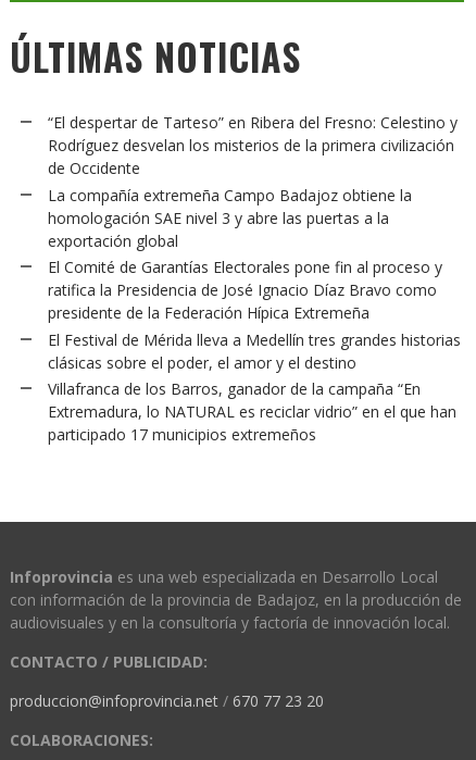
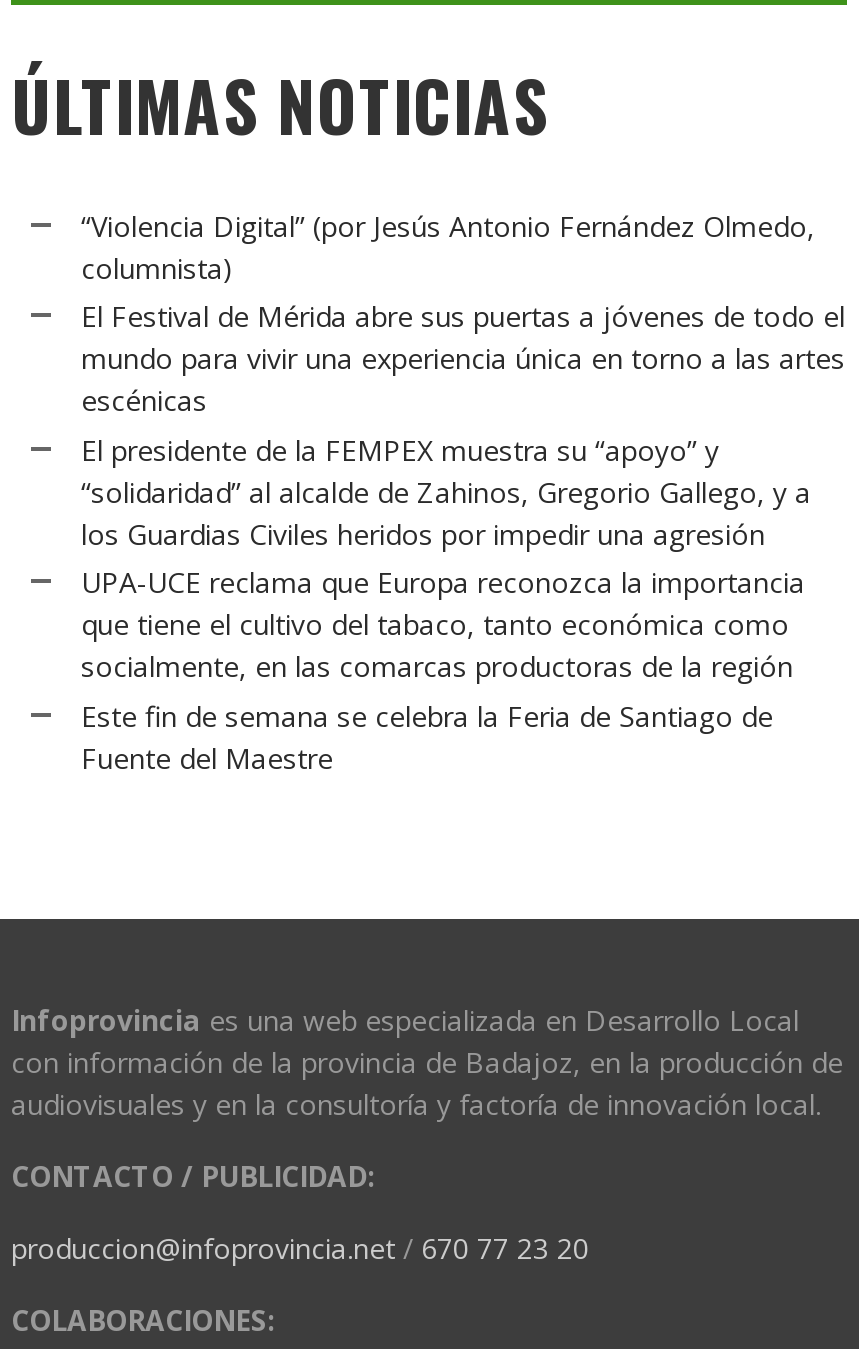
[48,112,461,445] “El despertar de Tarteso” en Ribera del Fresno: Celestino y | Rodríguez desvelan los misterios de la primera civilización | de Occidente | La compañía extremeña Campo Badajoz obtiene la | homologación SAE nivel 3 y abre las puertas a la | exportación global | El Comité de Garantías Electorales pone fin al proceso y | ratifica la Presidencia de José Ignacio Díaz Bravo como | presidente de la Federación Hípica Extremeña | El Festival de Mérida lleva a Medellín tres grandes historias | clásicas sobre el poder, el amor y el destino | Villafranca de los Barros, ganador de la campaña “En | Extremadura, lo NATURAL es reciclar vidrio” en el que han | participado 17 municipios extremeños -> [81,206,845,776] “Violencia Digital” (por Jesús Antonio Fernández Olmedo, | columnista) | El Festival de Mérida abre sus puertas a jóvenes de todo el | mundo para vivir una experiencia única en torno a las artes | escénicas | El presidente de la FEMPEX muestra su “apoyo” y | “solidaridad” al alcalde de Zahinos, Gregorio Gallego, y a | los Guardias Civiles heridos por impedir una agresión | UPA-UCE reclama que Europa reconozca la importancia | que tiene el cultivo del tabaco, tanto económica como | socialmente, en las comarcas productoras de la región | Este fin de semana se celebra la Feria de Santiago de | Fuente del Maestre

